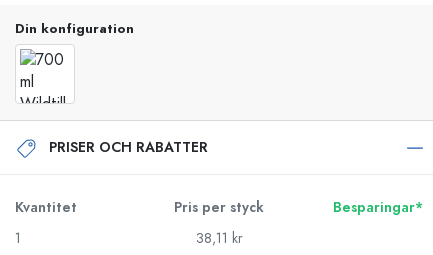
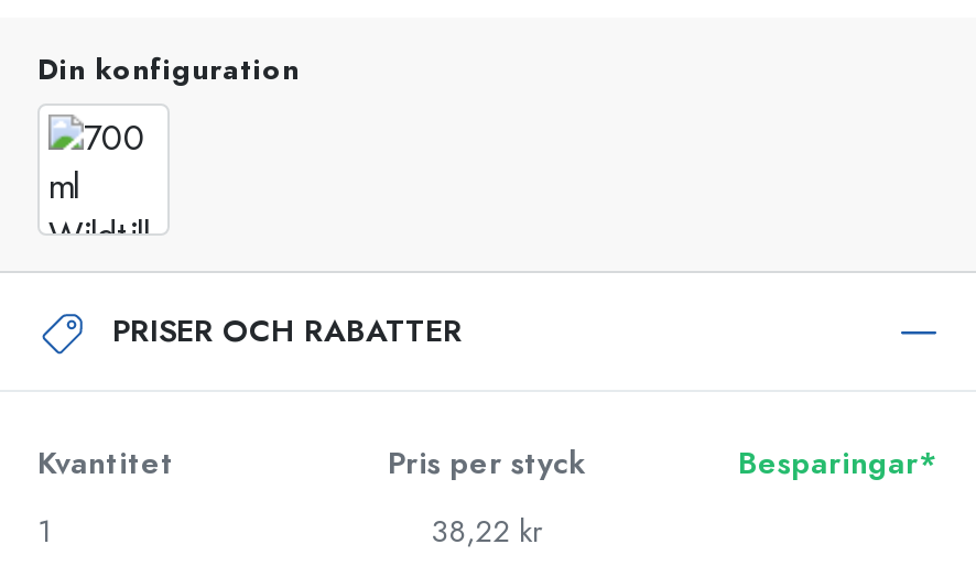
[195,229,242,248] 38,11 kr -> [431,511,543,553] 38,22 kr

